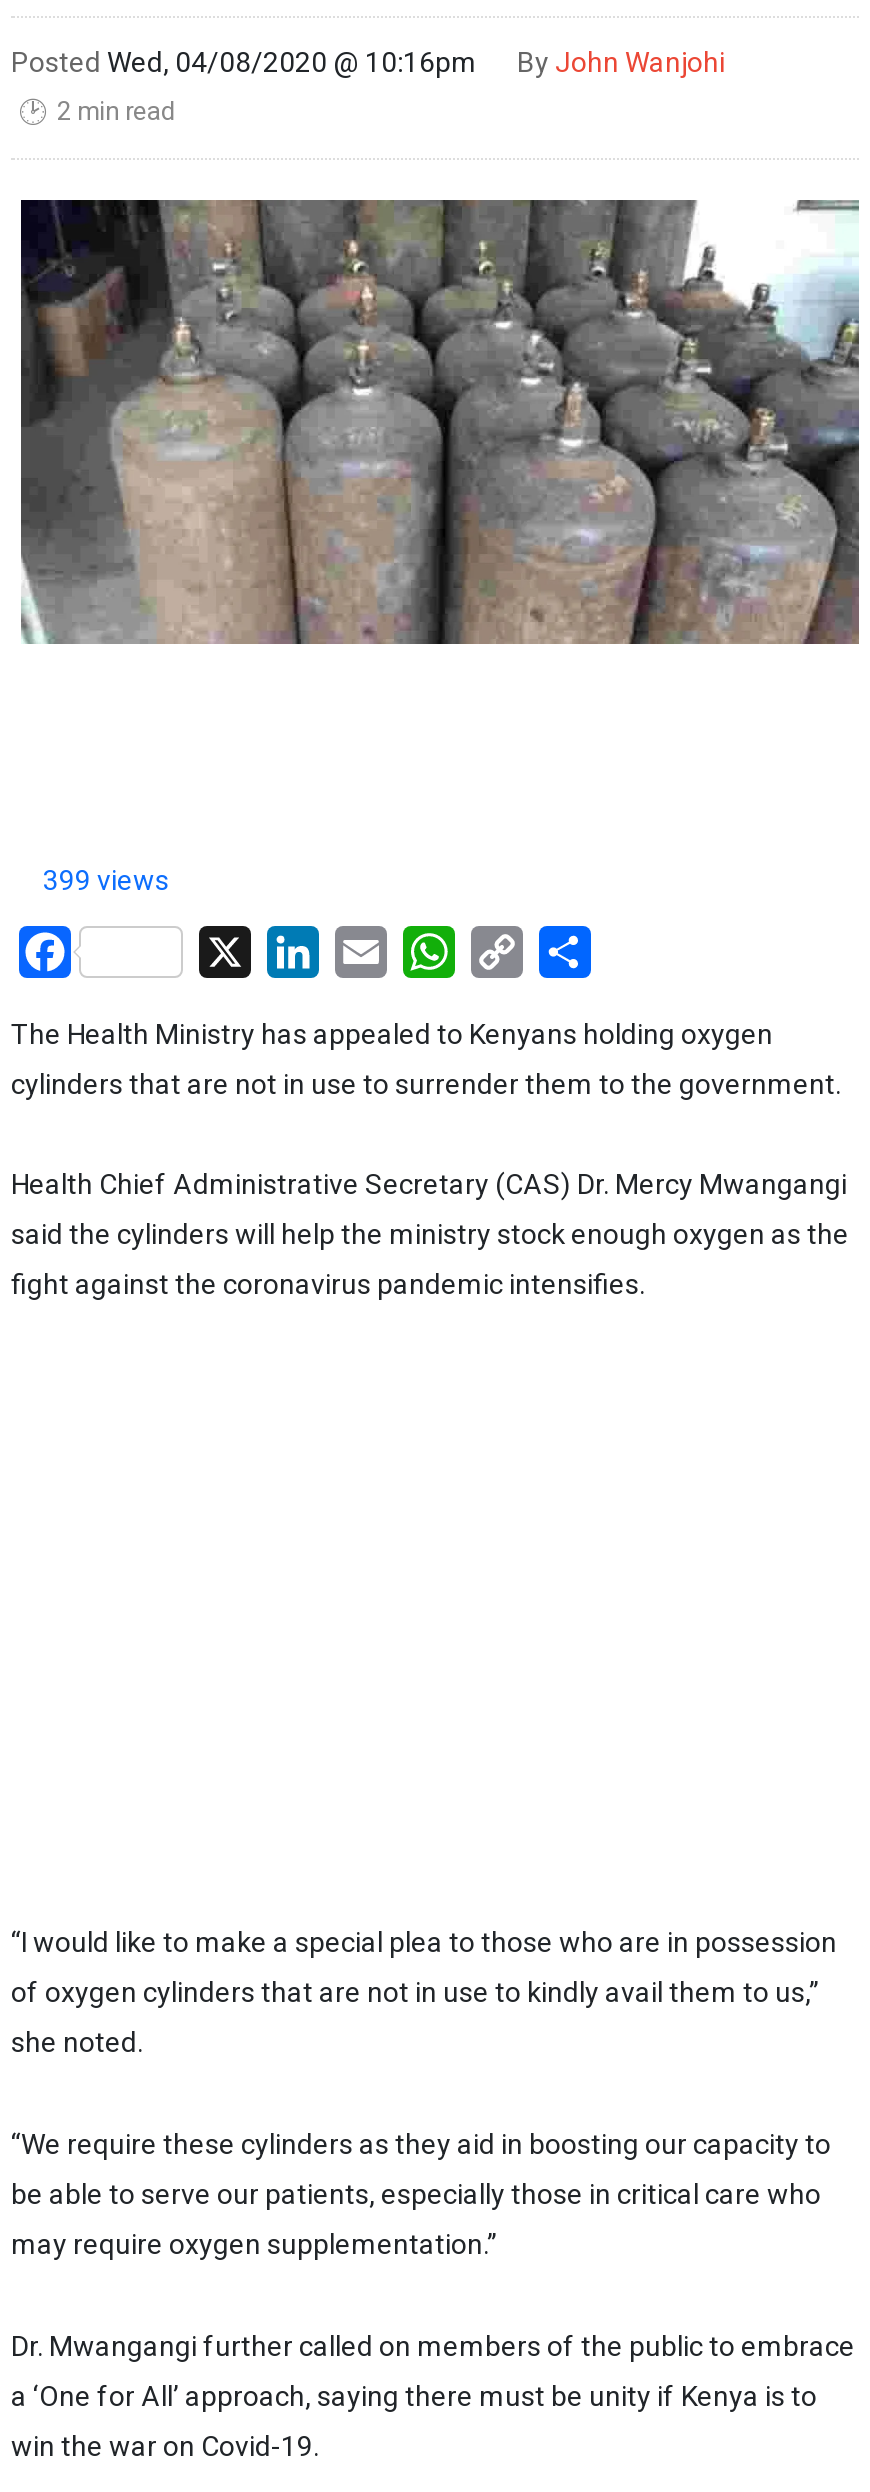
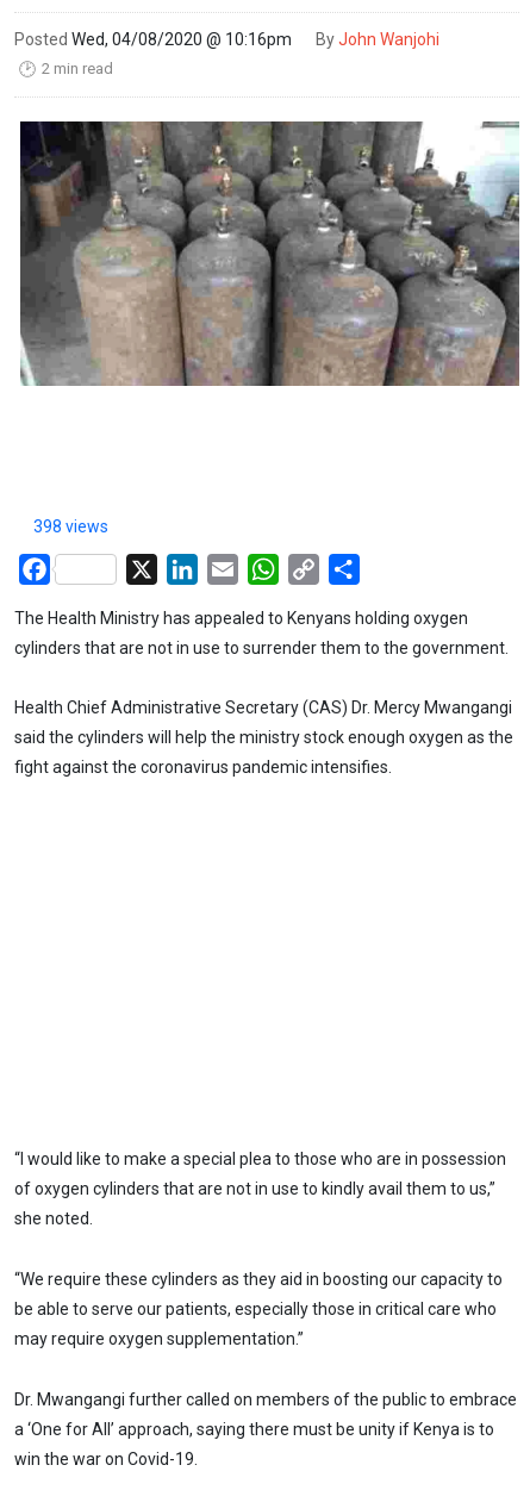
[43,864,169,896] 399 views -> [33,517,108,536] 398 views

